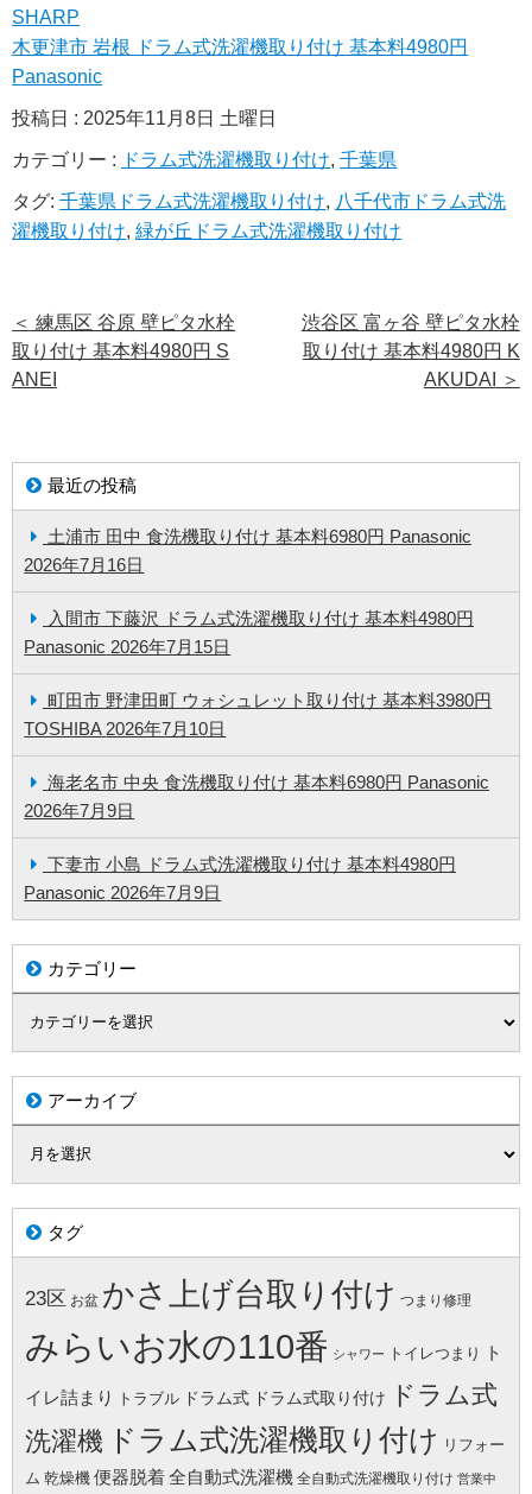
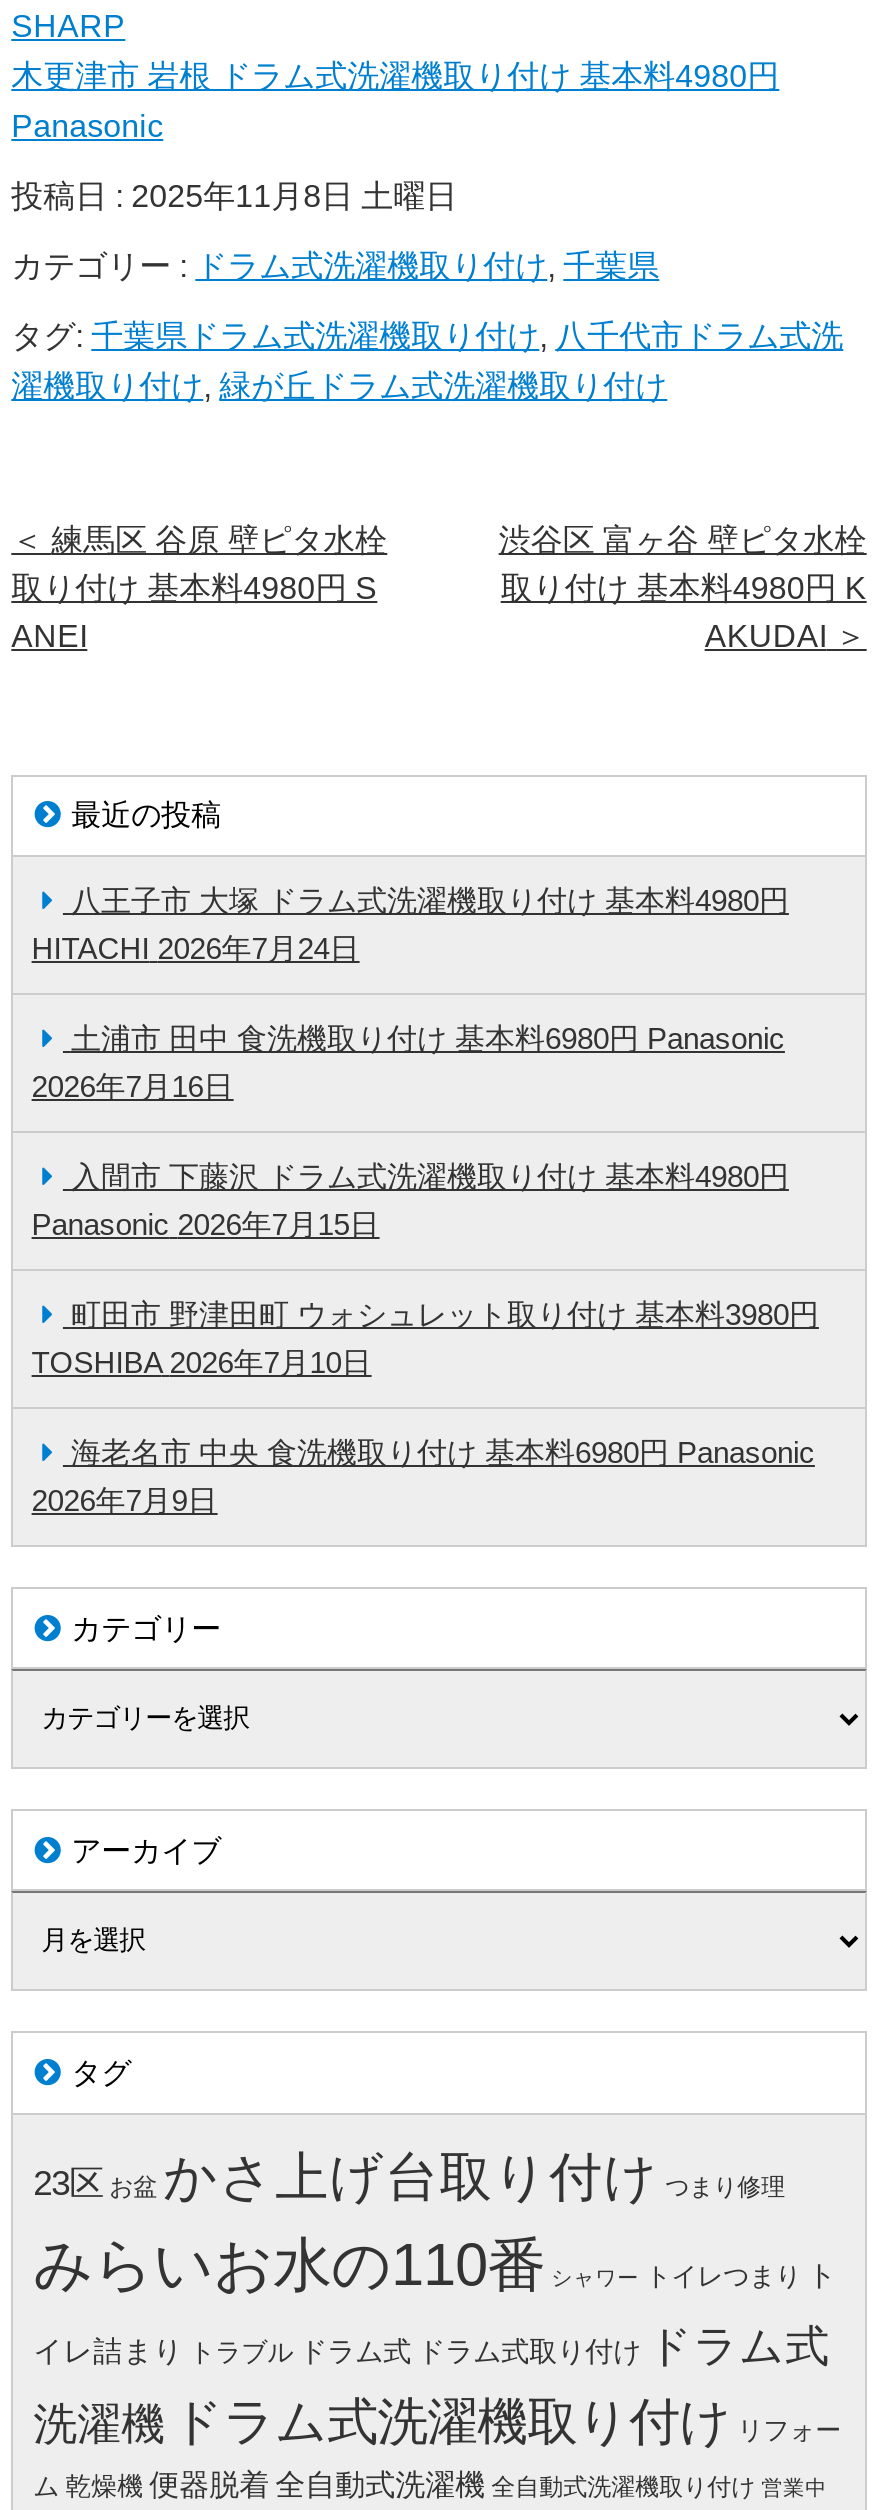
none -> [32,883,789,965] 八王子市 大塚 ドラム式洗濯機取り付け 基本料4980円 | HITACHI 2026年7月24日
moved [24,526,492,821] -> [32,1021,819,1517]: 土浦市 田中 食洗機取り付け 基本料6980円 Panasonic | 2026年7月16日 | 入間市 下藤沢 ドラム式洗濯機取り付け 基本料4980円 | Panasonic 2026年7月15日 | 町田市 野津田町 ウォシュレット取り付け 基本料3980円 | TOSHIBA 2026年7月10日 | 海老名市 中央 食洗機取り付け 基本料6980円 Panasonic | 2026年7月9日
[24,854,456,903] 下妻市 小島 ドラム式洗濯機取り付け 基本料4980円 | Panasonic 2026年7月9日 -> none

